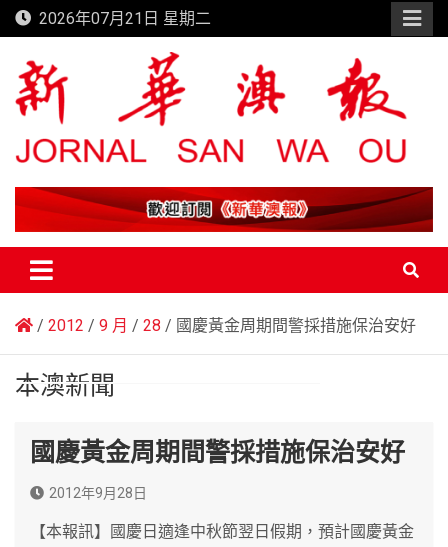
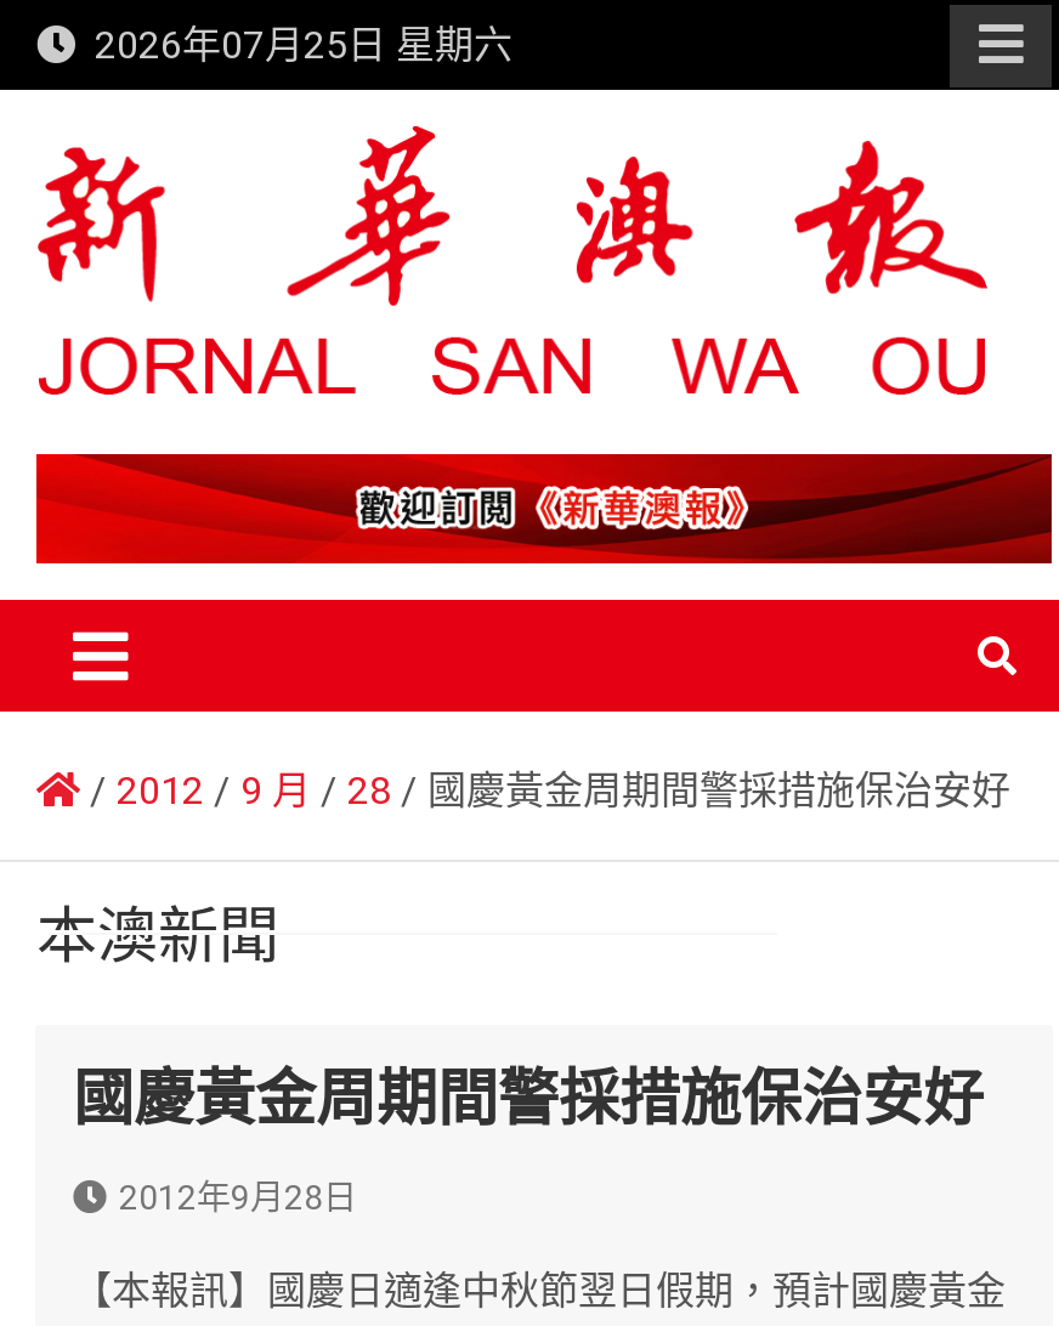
[31,9,211,28] 2026年07月21日 星期二 -> [75,22,512,68] 2026年07月25日 星期六

